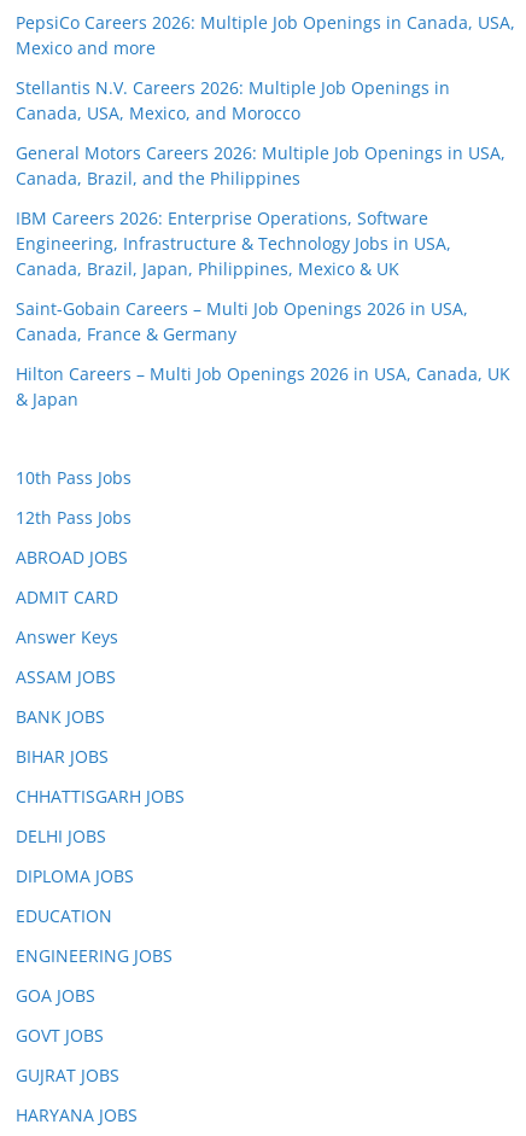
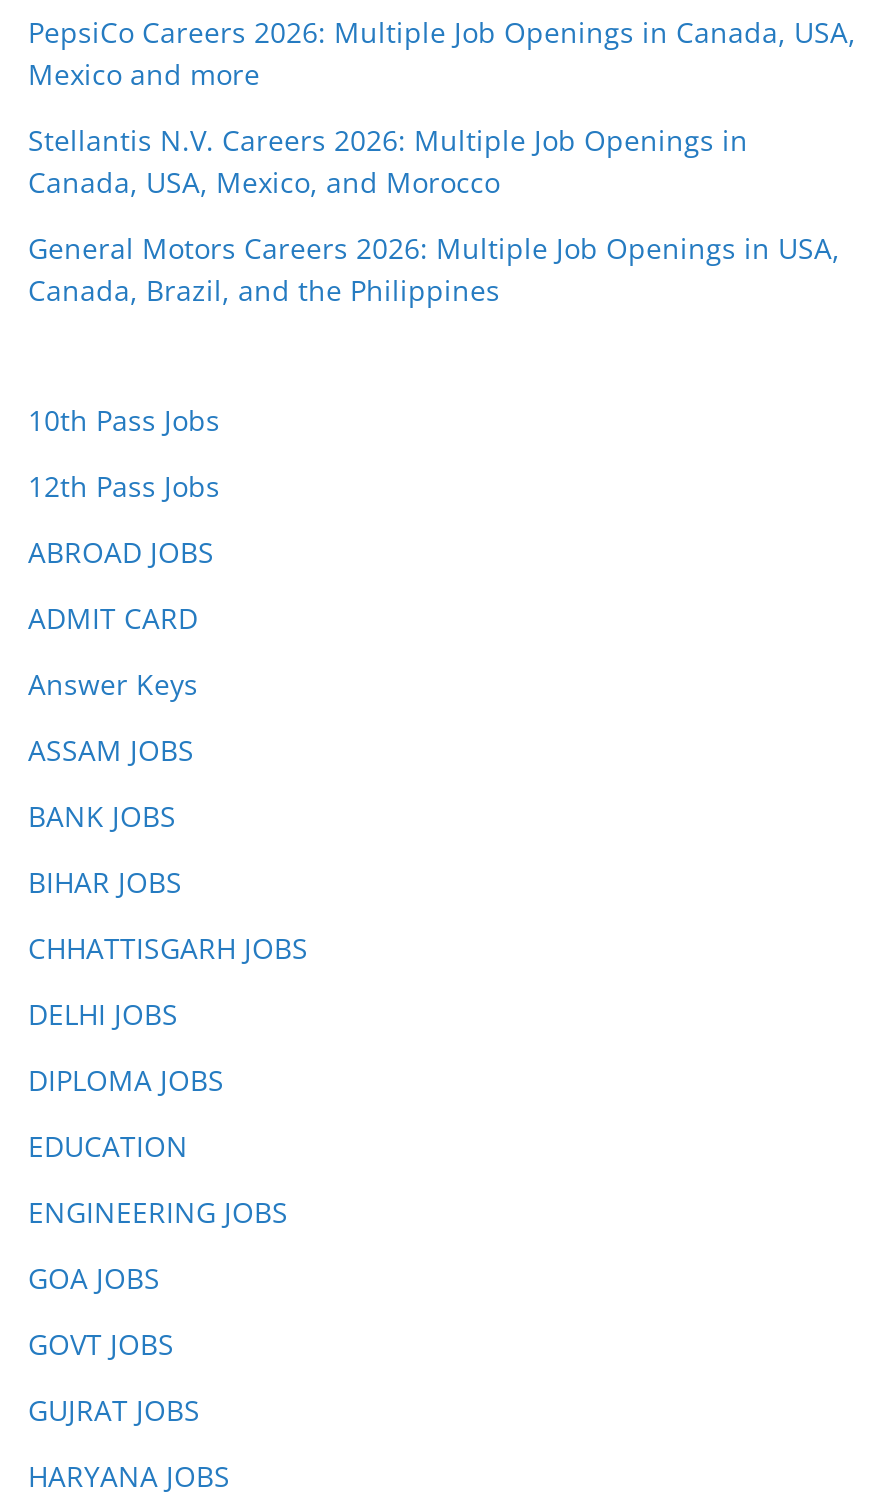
[16,207,510,411] IBM Careers 2026: Enterprise Operations, Software | Engineering, Infrastructure & Technology Jobs in USA, | Canada, Brazil, Japan, Philippines, Mexico & UK | Saint-Gobain Careers – Multi Job Openings 2026 in USA, | Canada, France & Germany | Hilton Careers – Multi Job Openings 2026 in USA, Canada, UK | & Japan -> none

